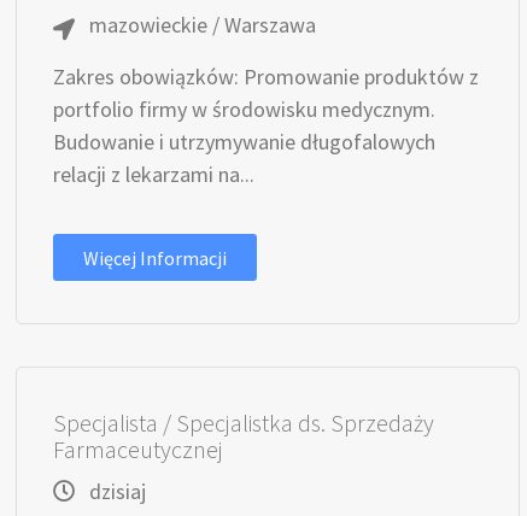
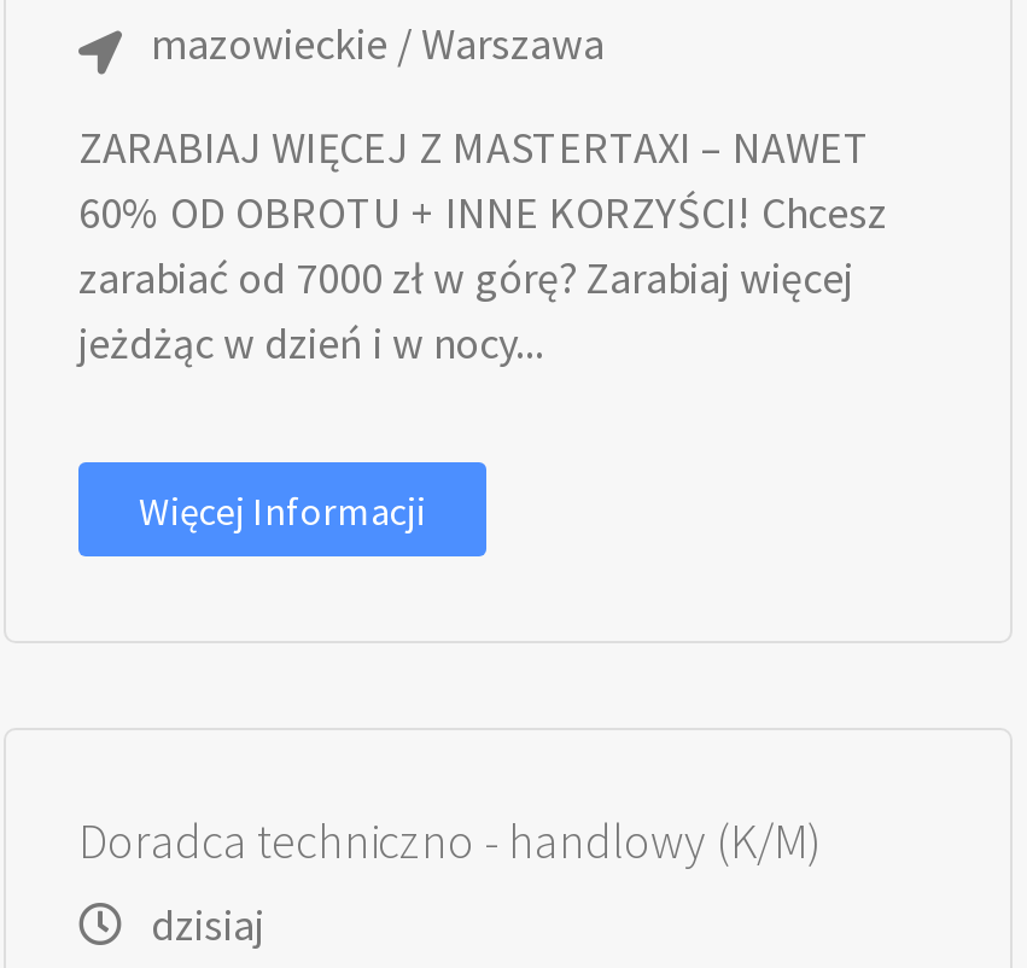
[53,63,479,188] Zakres obowiązków: Promowanie produktów z | portfolio firmy w środowisku medycznym. | Budowanie i utrzymywanie długofalowych | relacji z lekarzami na... -> [78,119,887,371] ZARABIAJ WIĘCEJ Z MASTERTAXI – NAWET | 60% OD OBROTU + INNE KORZYŚCI! Chcesz | zarabiać od 7000 zł w górę? Zarabiaj więcej | jeżdżąc w dzień i w nocy...
[53,407,434,464] Specjalista / Specjalistka ds. Sprzedaży | Farmaceutycznej -> [78,810,822,870] Doradca techniczno - handlowy (K/M)

